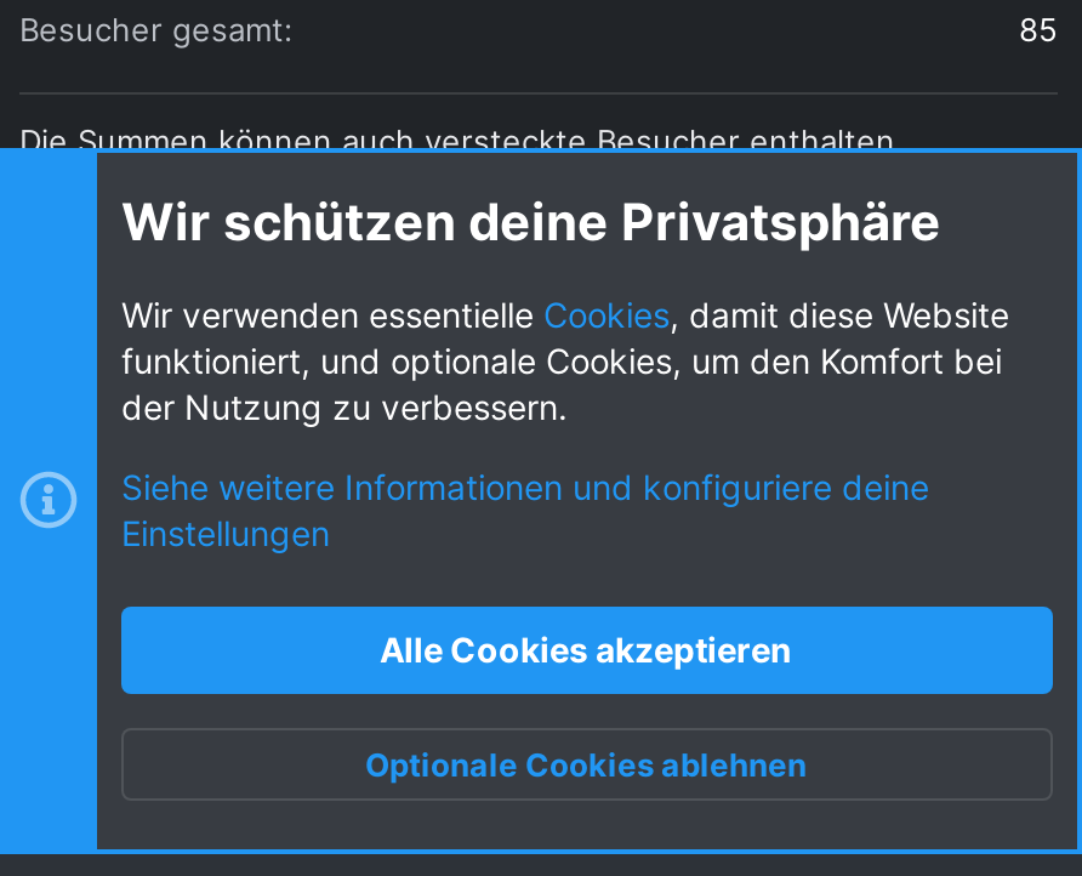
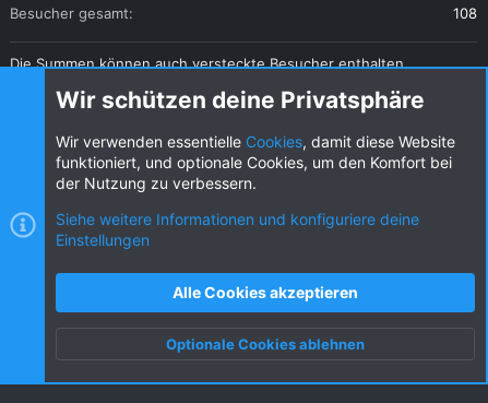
[1019,10,1058,49] 85 -> [453,4,477,22] 108

